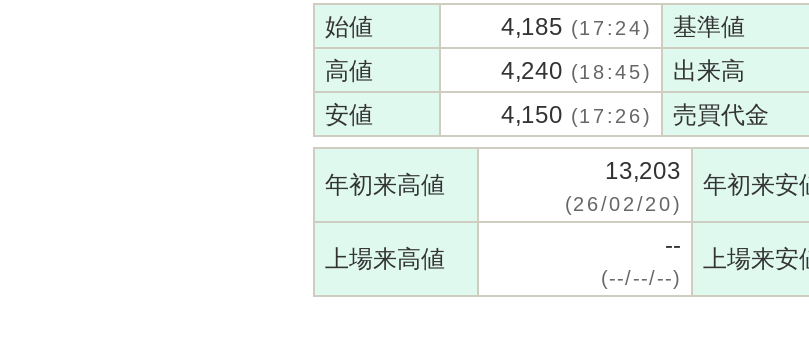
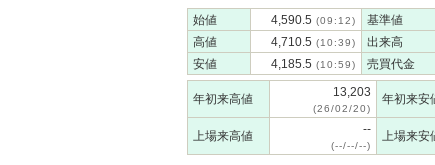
[501,13,745,41] 4,185 (17:24) 基準値 -> [271,13,403,27] 4,590.5 (09:12) 基準値
[501,57,745,85] 4,240 (18:45) 出来高 -> [271,35,403,49] 4,710.5 (10:39) 出来高
[501,101,769,129] 4,150 (17:26) 売買代金 -> [271,57,415,71] 4,185.5 (10:59) 売買代金

